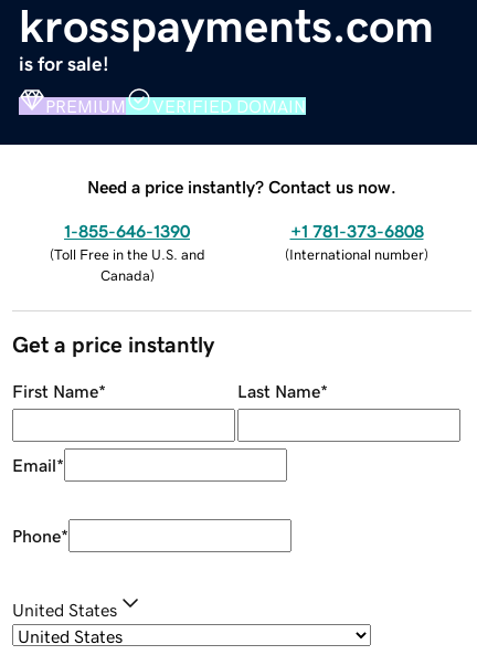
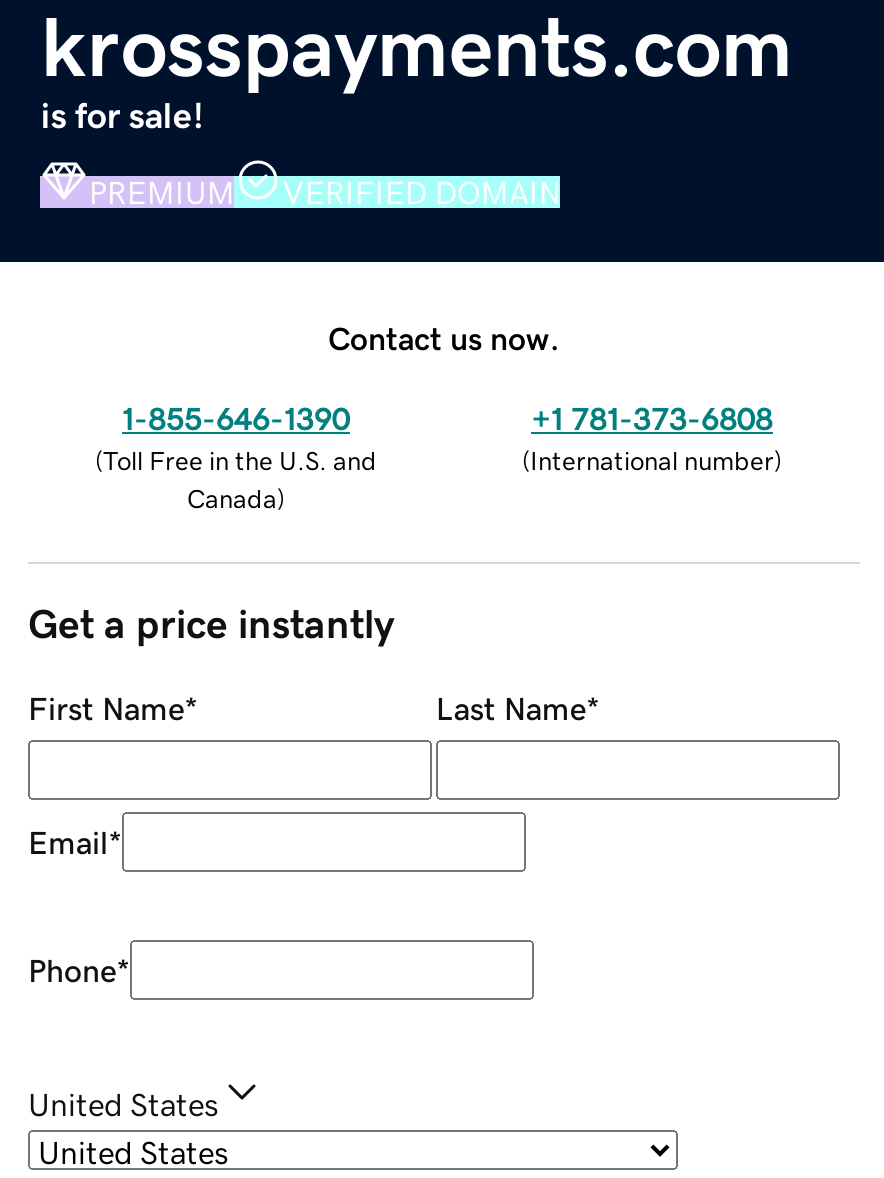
[87,177,396,195] Need a price instantly? Contact us now. -> [328,321,560,353] Contact us now.

